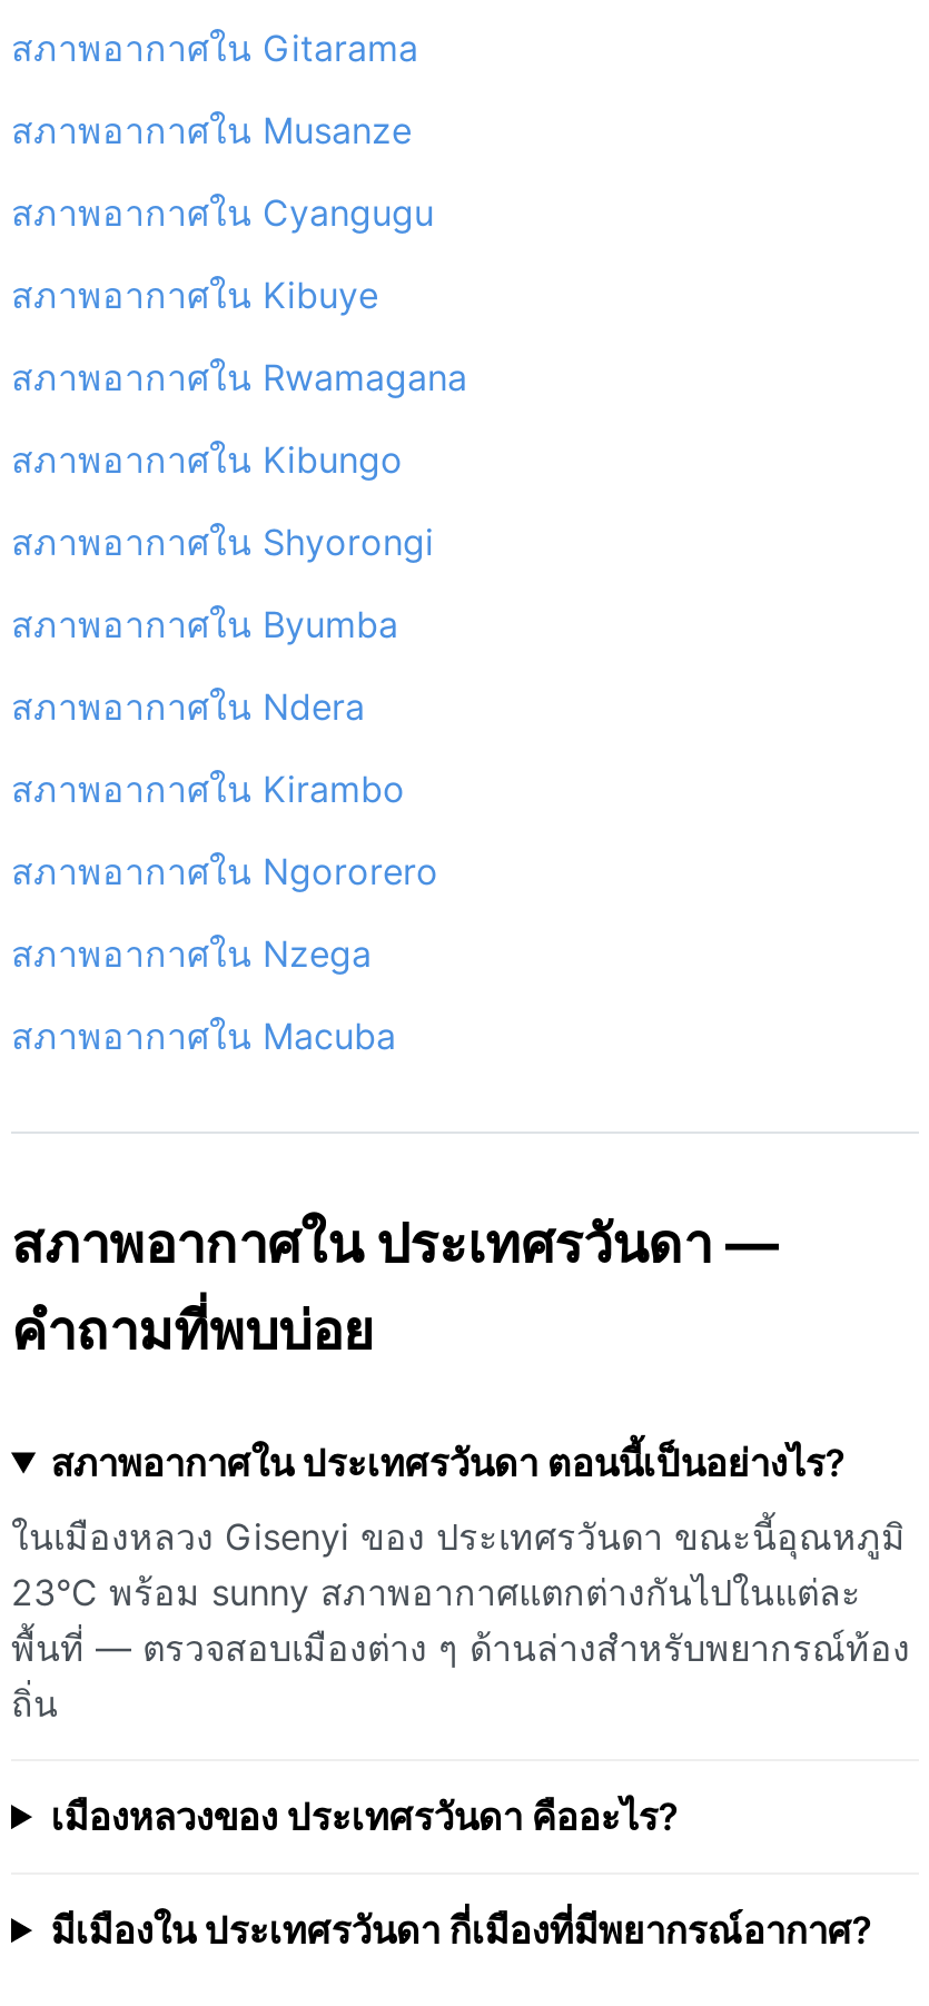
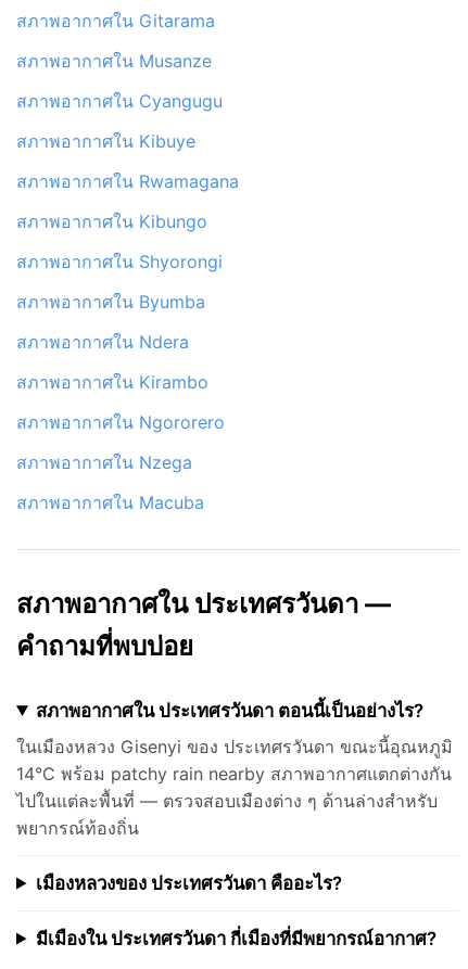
[11,1569,910,1725] 23°C พร้อม sunny สภาพอากาศแตกต่างกันไปในแต่ละ | พื้นที่ — ตรวจสอบเมืองต่าง ๆ ด้านล่างสำหรับพยากรณ์ท้อง | ถิ่น -> [16,762,452,838] 14°C พร้อม patchy rain nearby สภาพอากาศแตกต่างกัน | ไปในแต่ละพื้นที่ — ตรวจสอบเมืองต่าง ๆ ด้านล่างสำหรับ | พยากรณ์ท้องถิ่น

